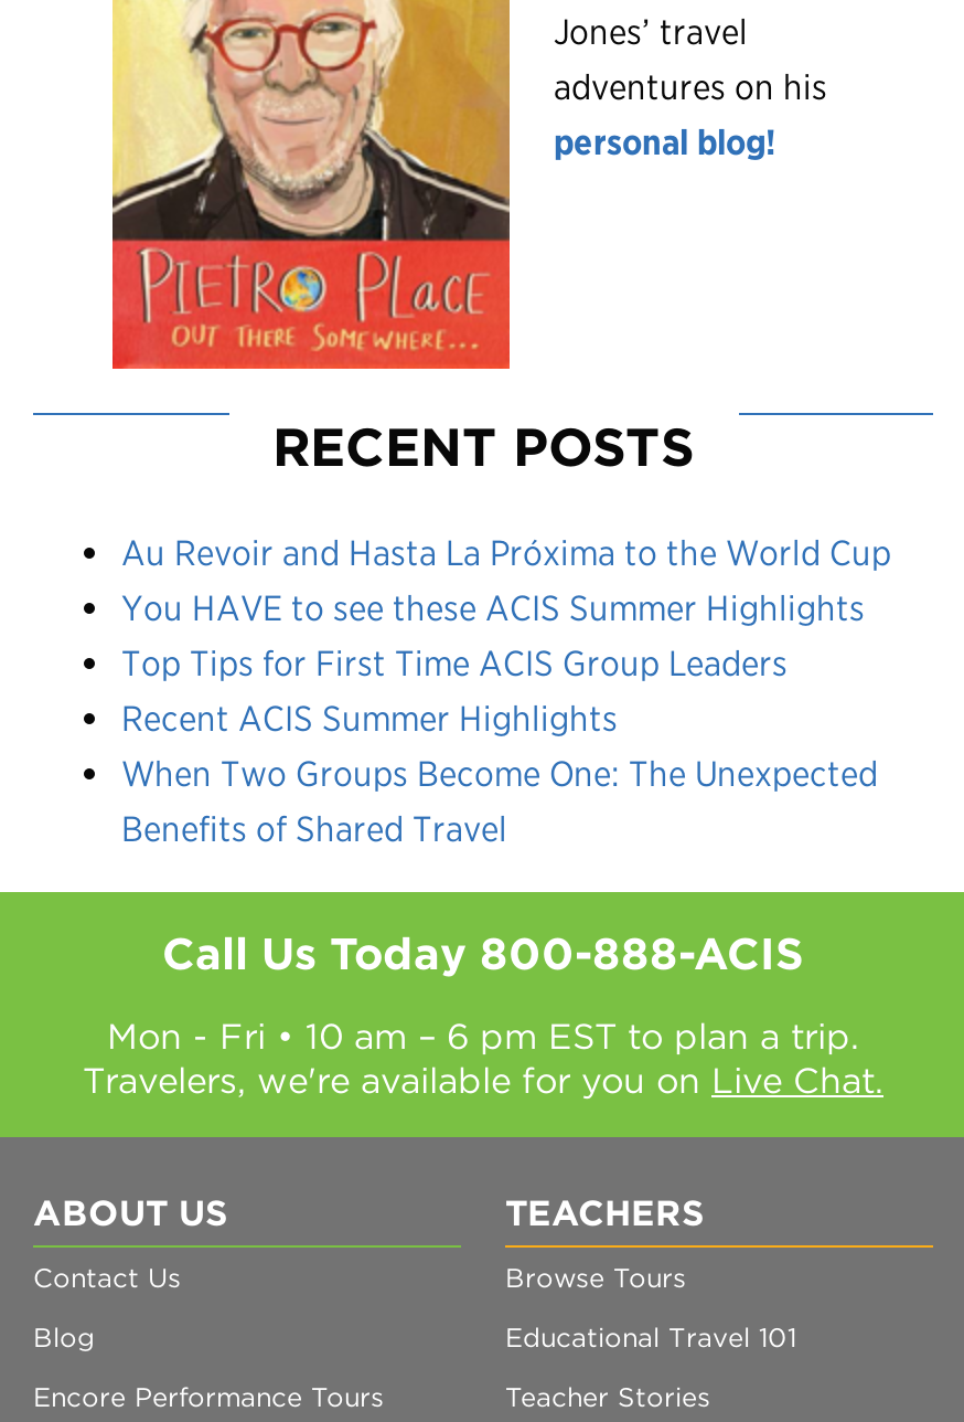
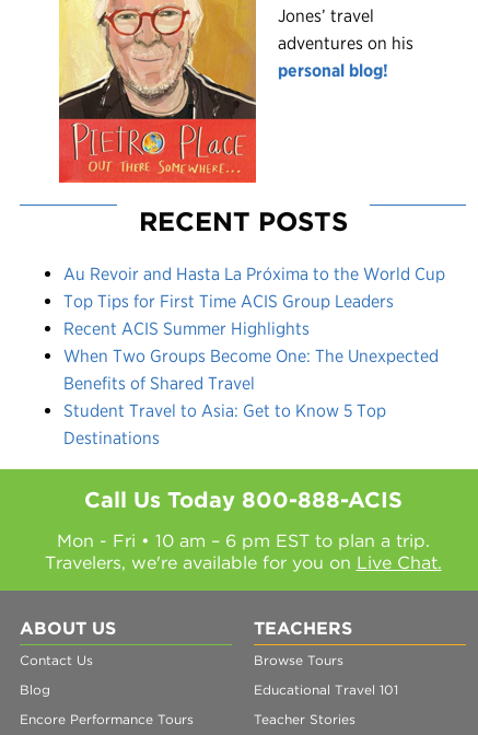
[121,586,865,628] You HAVE to see these ACIS Summer Highlights -> none
moved [121,641,878,849] -> [63,290,439,393]: Top Tips for First Time ACIS Group Leaders | Recent ACIS Summer Highlights | When Two Groups Become One: The Unexpected | Benefits of Shared Travel
none -> [63,400,386,448] Student Travel to Asia: Get to Know 5 Top | Destinations

